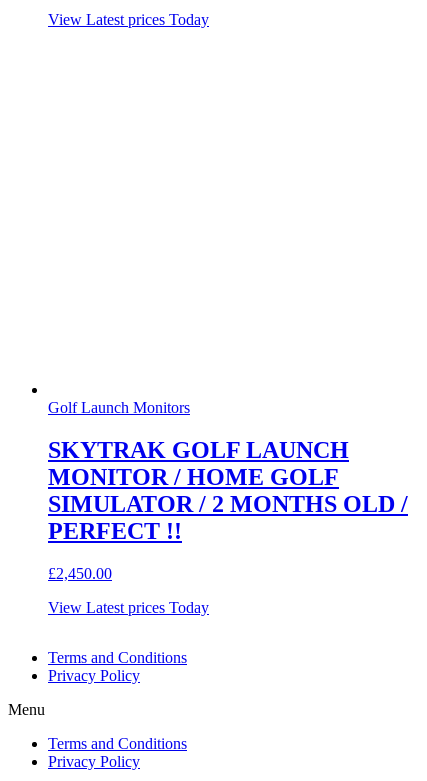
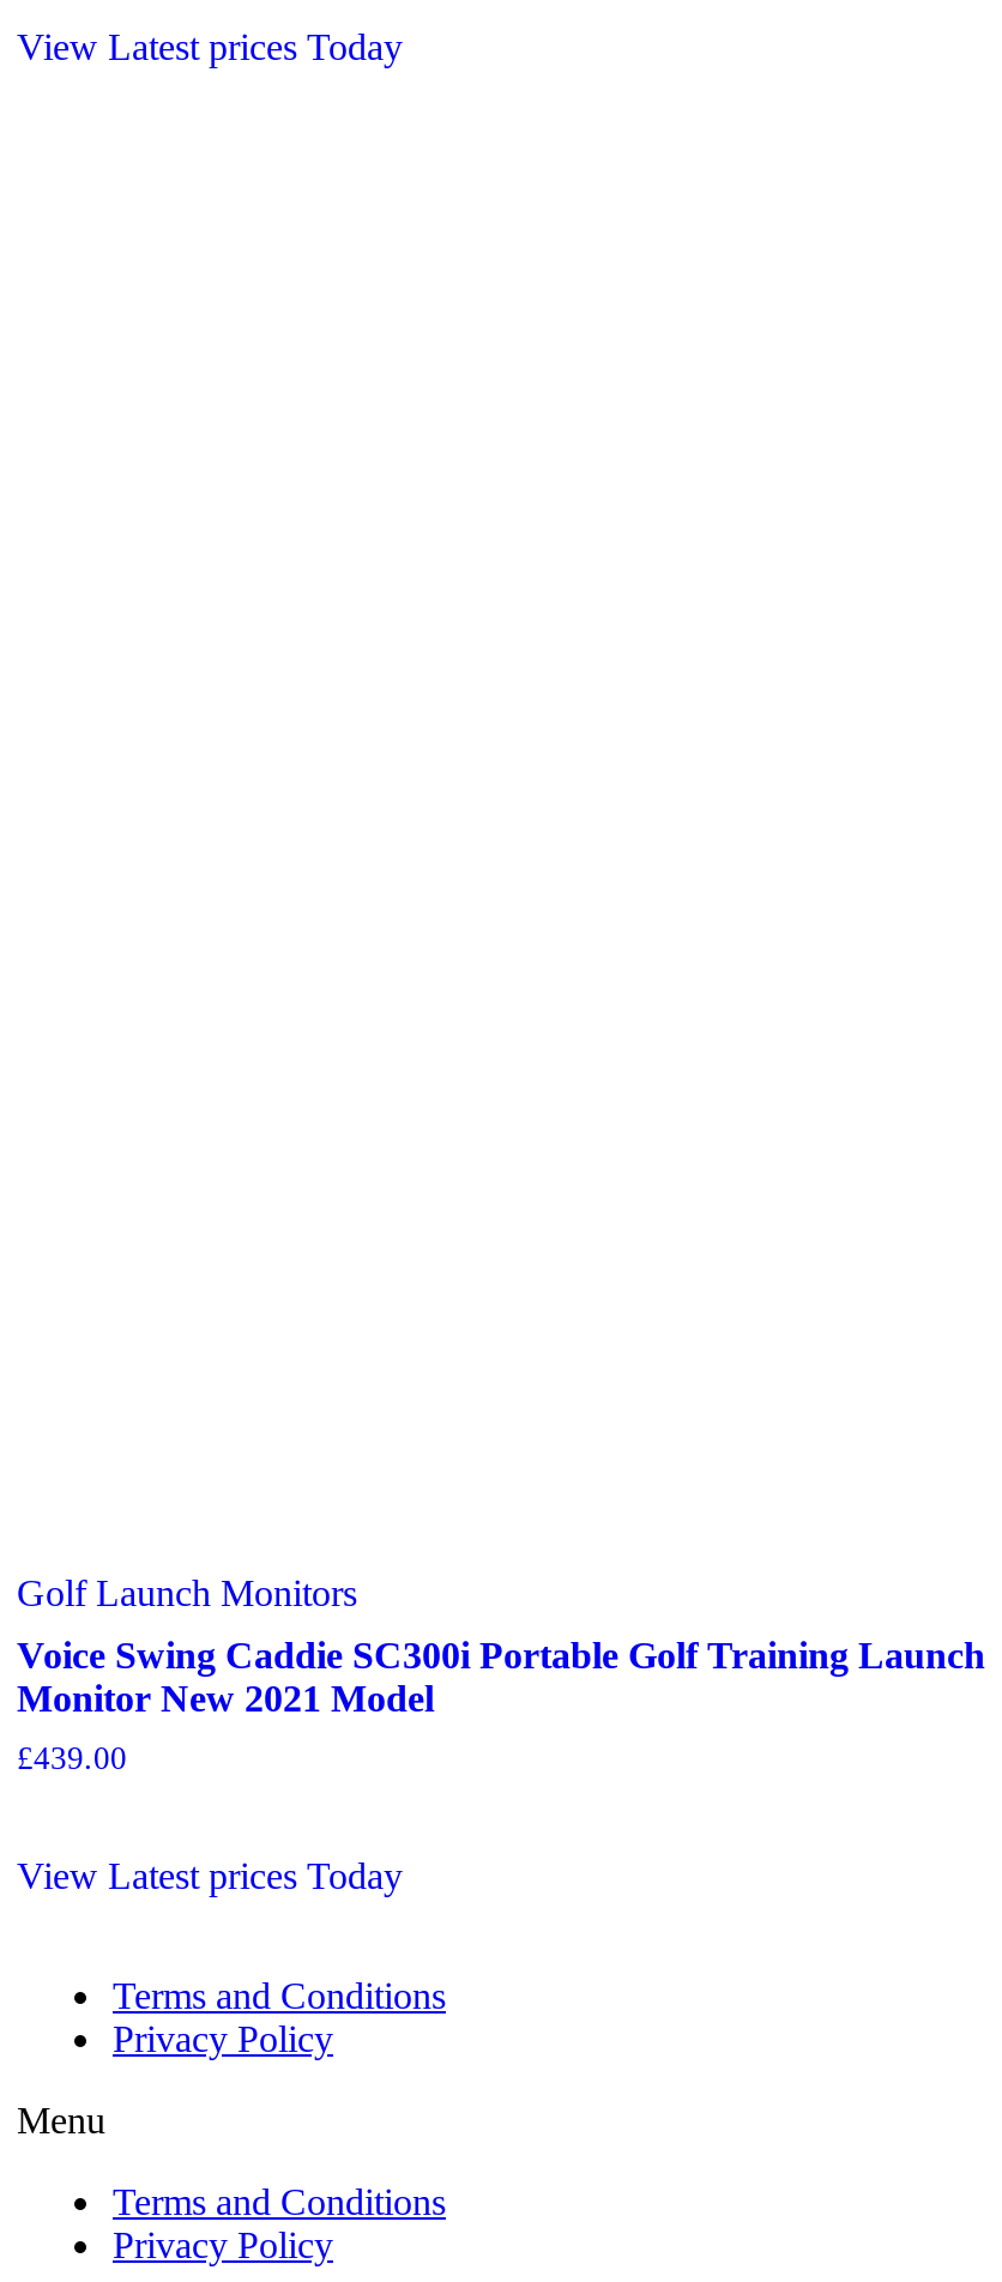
moved [48,399,190,416] -> [17,1572,357,1613]: Golf Launch Monitors
[48,437,408,544] SKYTRAK GOLF LAUNCH | MONITOR / HOME GOLF | SIMULATOR / 2 MONTHS OLD / | PERFECT !! -> [17,1635,985,1719] Voice Swing Caddie SC300i Portable Golf Training Launch | Monitor New 2021 Model
[48,565,112,582] £2,450.00 -> [17,1740,127,1776] £439.00

